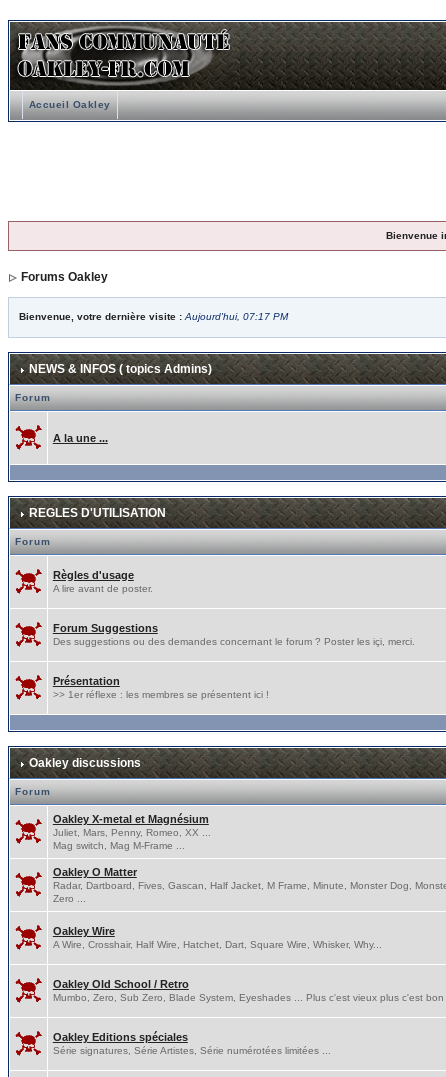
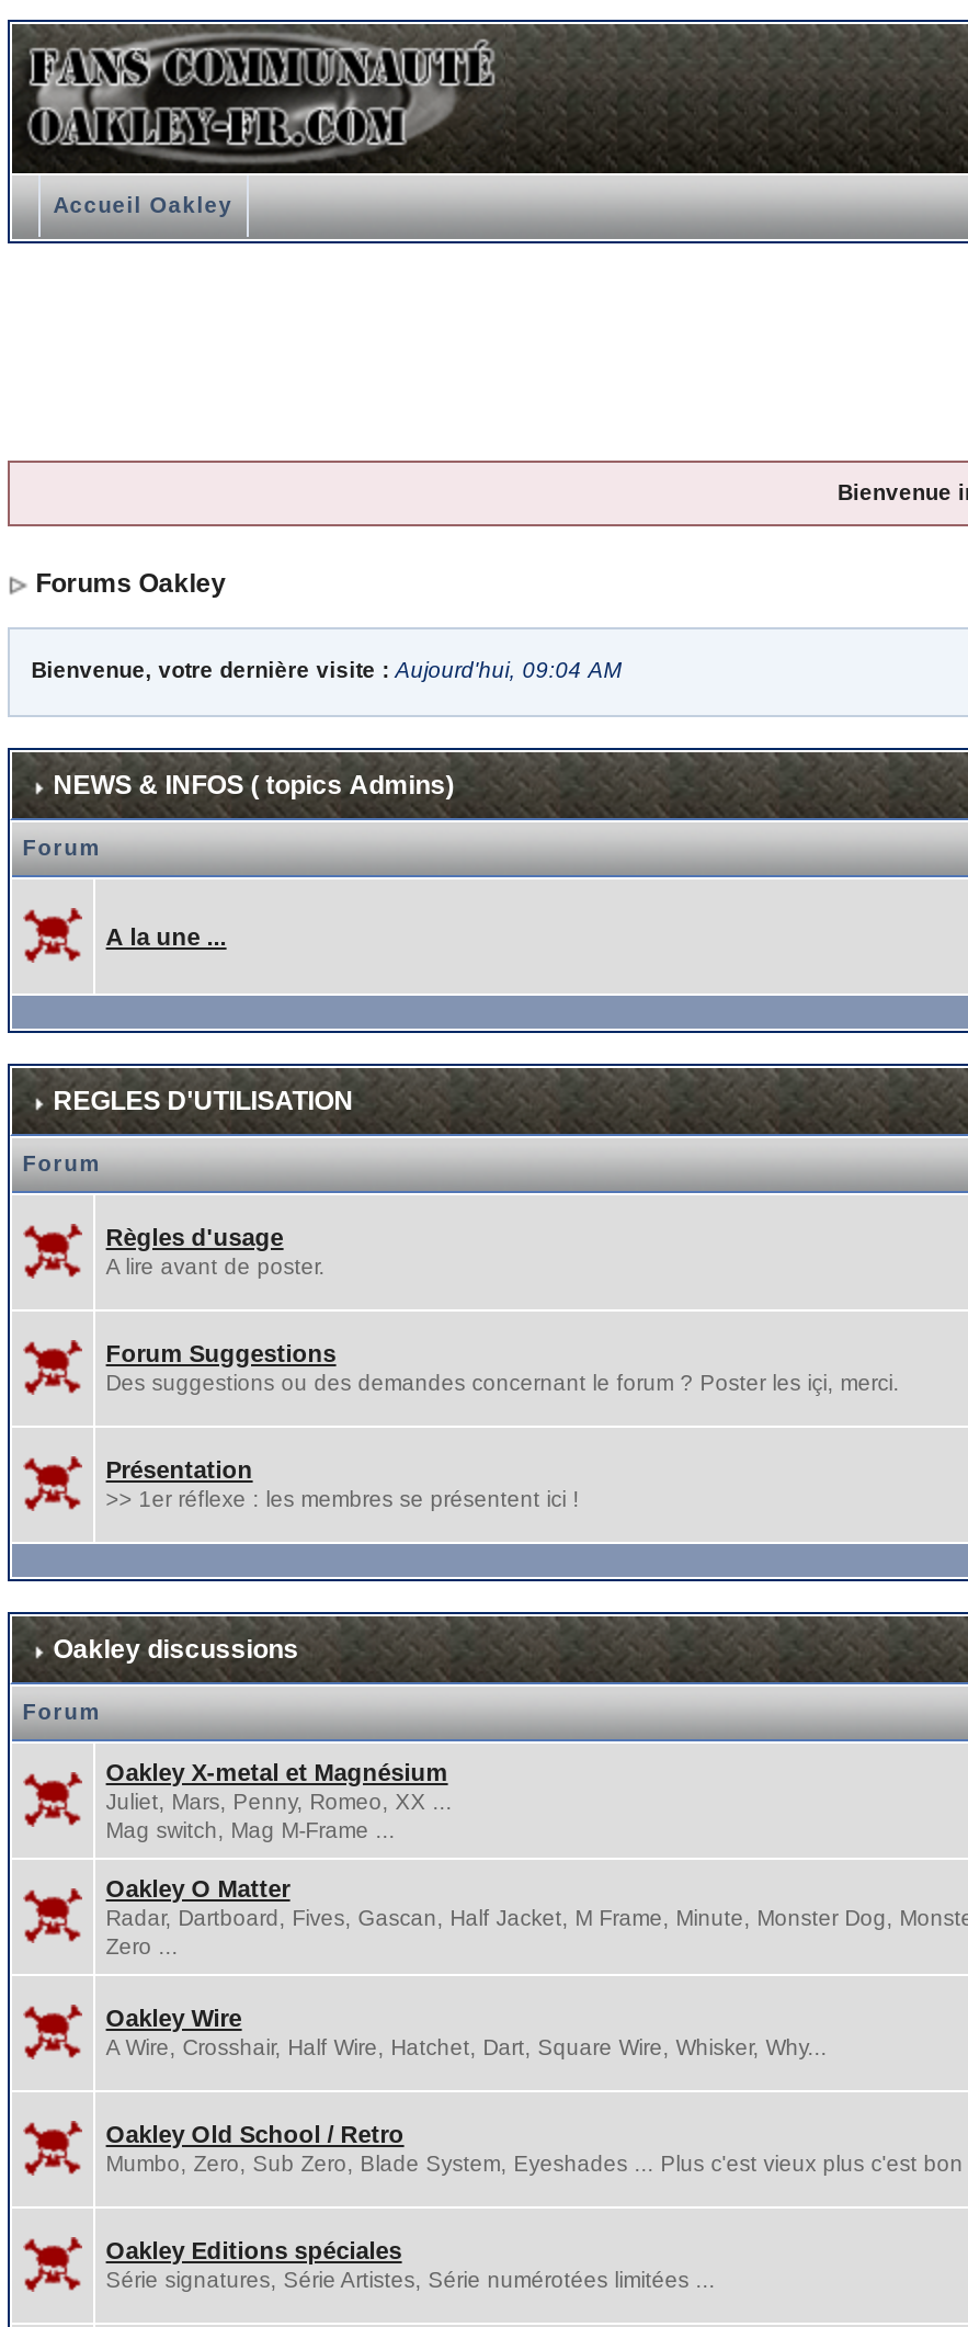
[19,311,288,322] Bienvenue, votre dernière visite : Aujourd'hui, 07:17 PM -> [31,658,621,682] Bienvenue, votre dernière visite : Aujourd'hui, 09:04 AM

